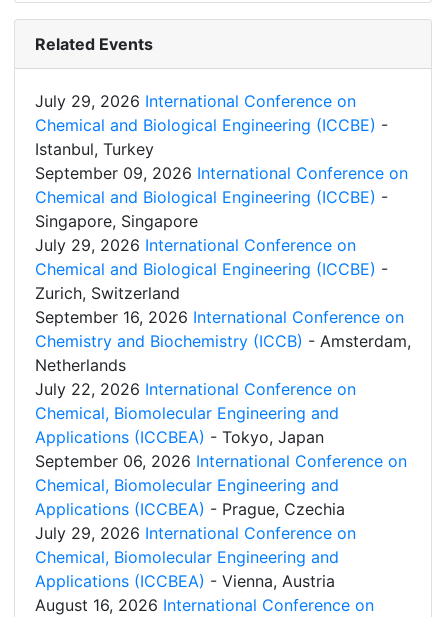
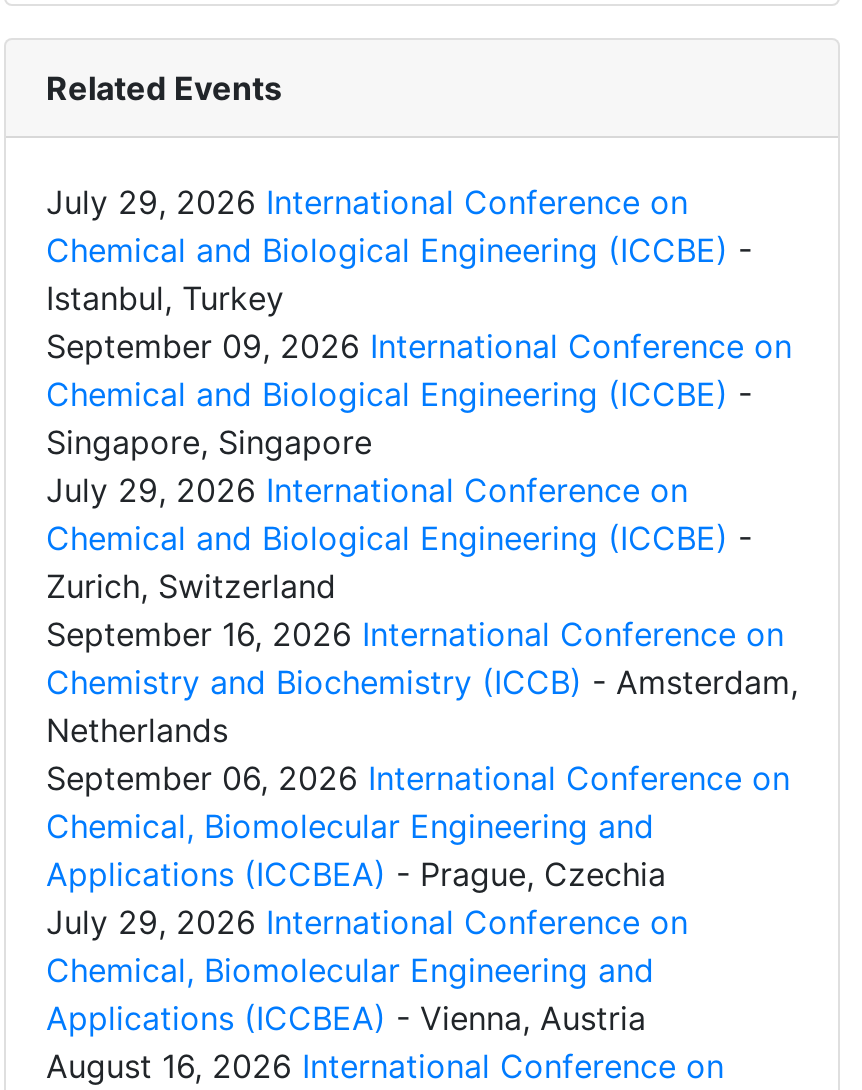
[35,379,356,447] July 22, 2026 International Conference on | Chemical, Biomolecular Engineering and | Applications (ICCBEA) - Tokyo, Japan -> none

